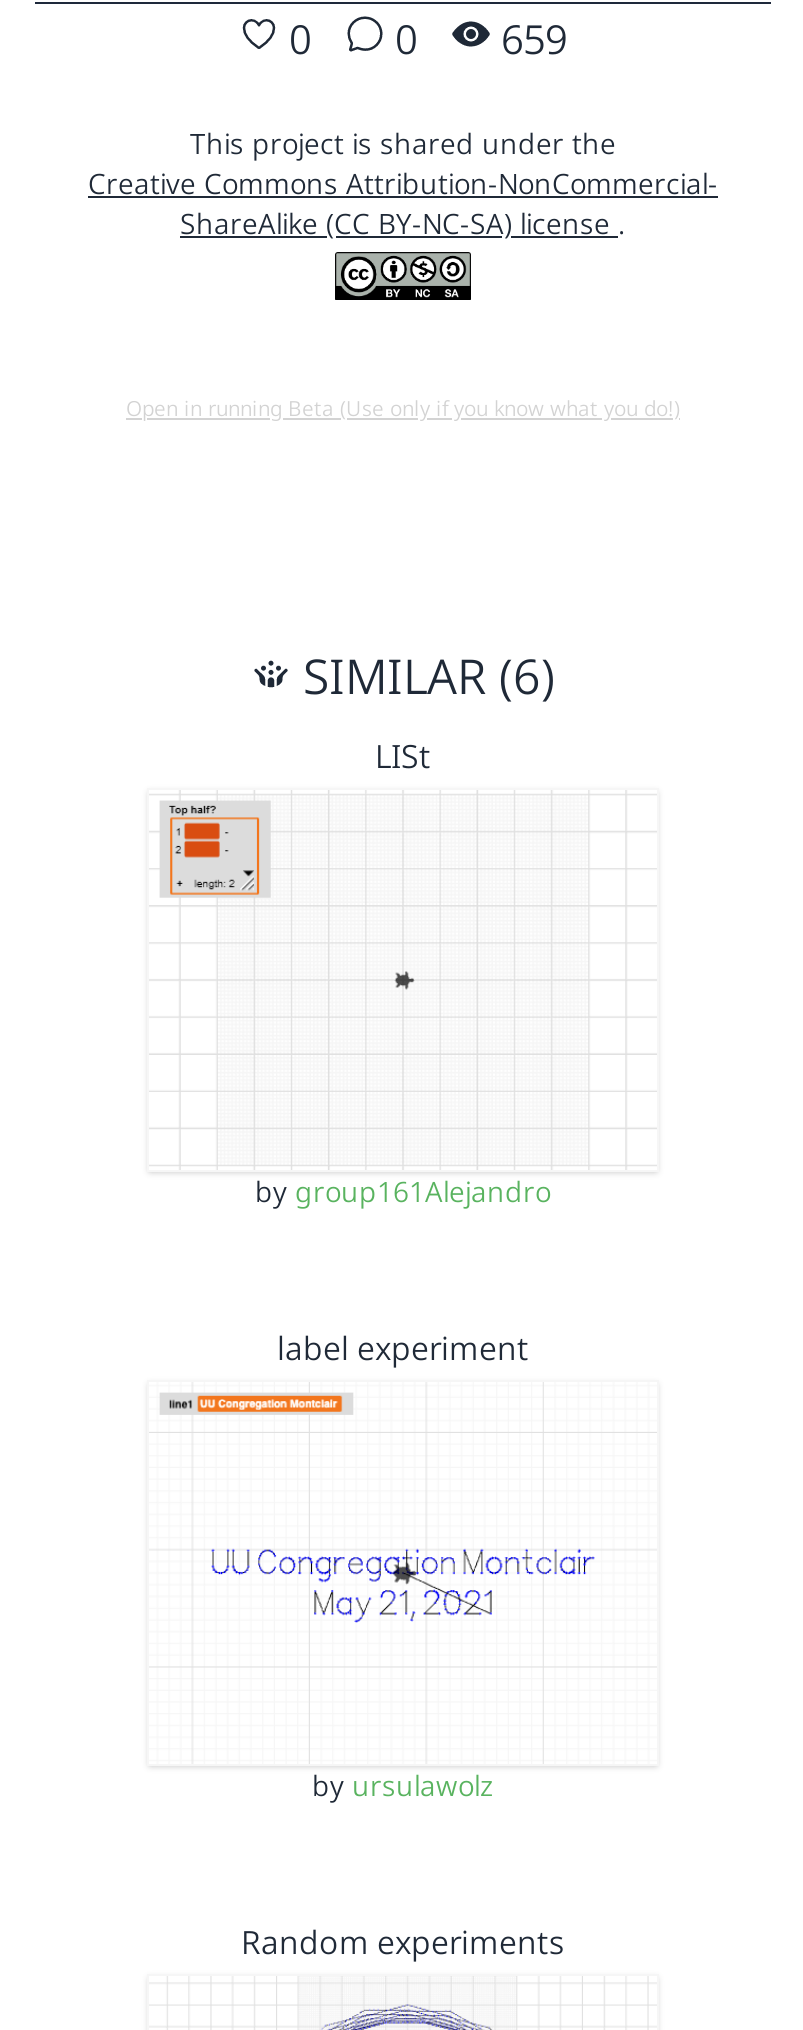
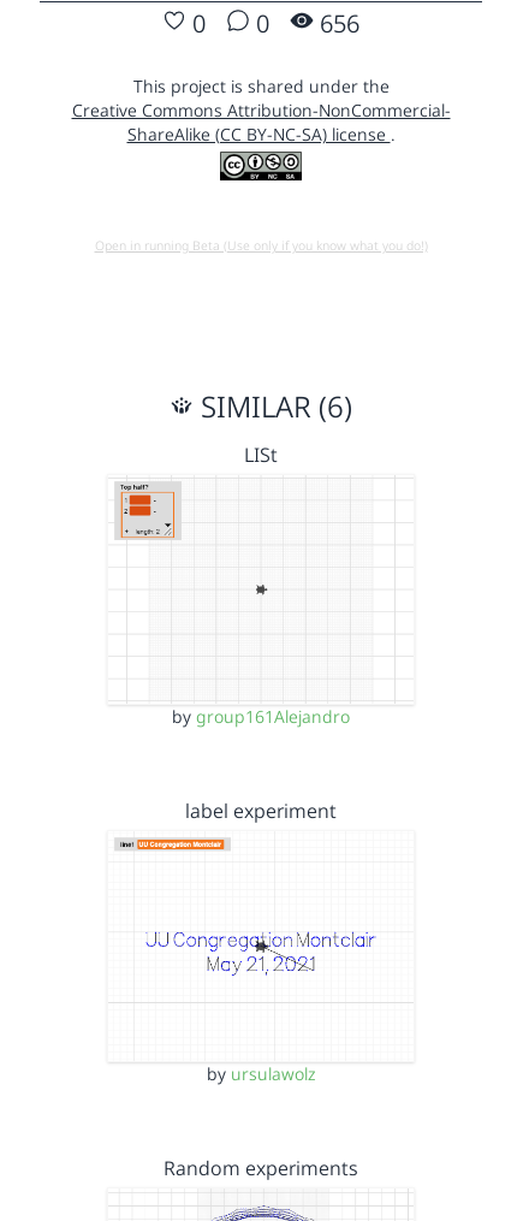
[279,11,567,65] 0 0 659 -> [186,7,359,39] 0 0 656

